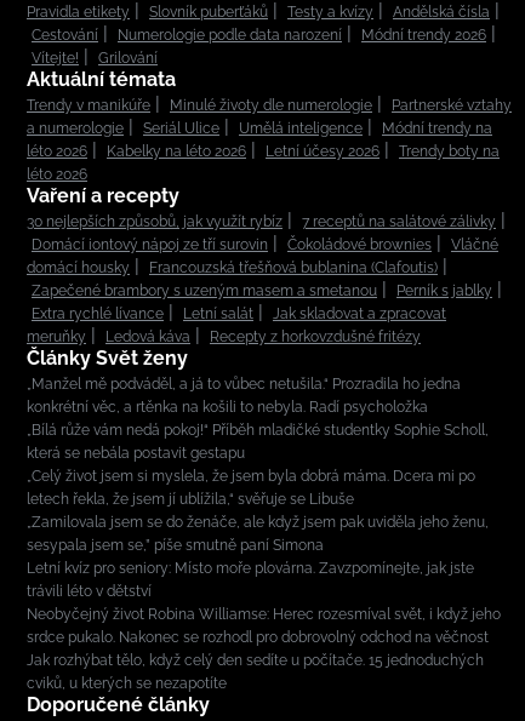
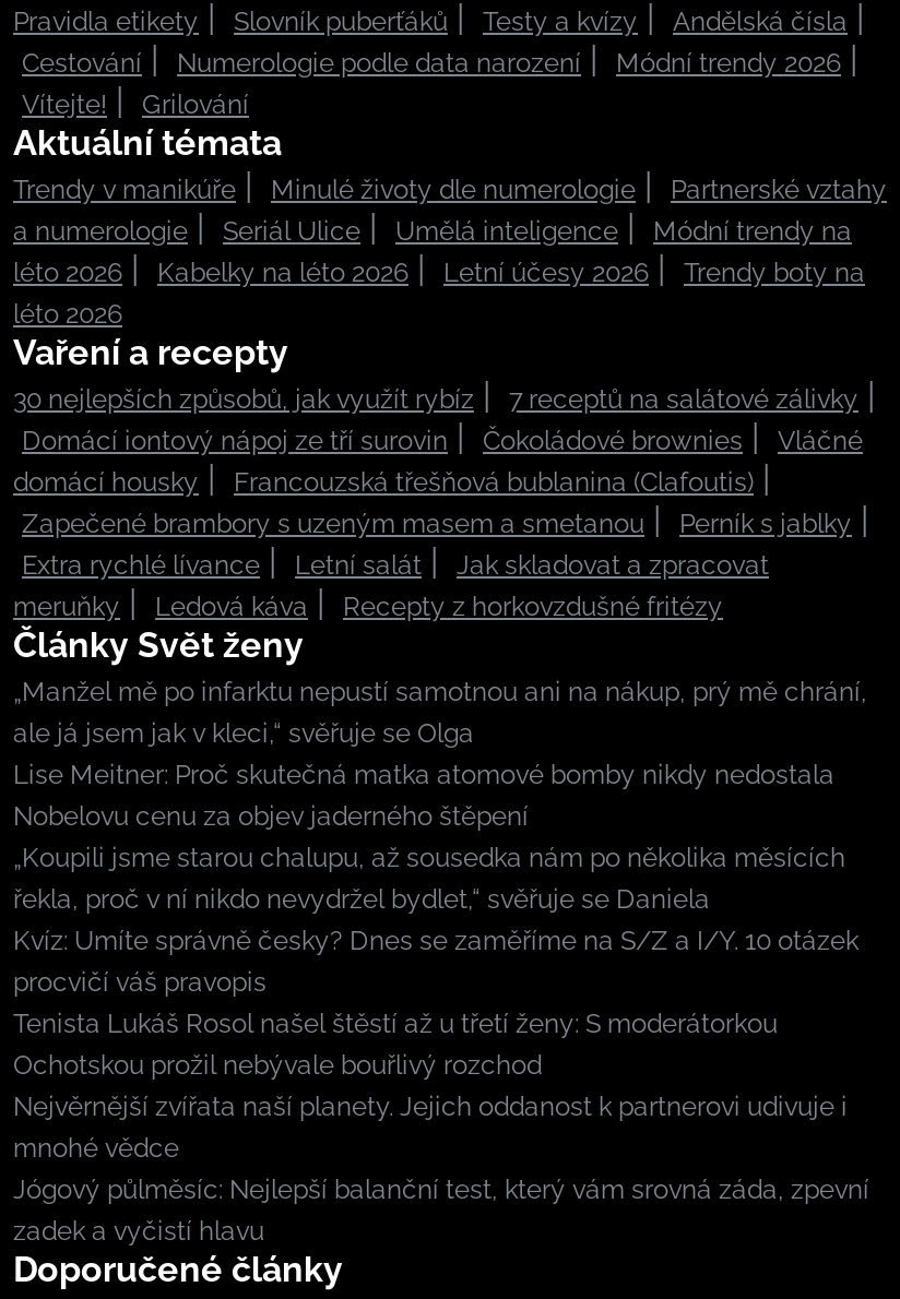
[27,376,501,692] „Manžel mě podváděl, a já to vůbec netušila.“ Prozradila ho jedna | konkrétní věc, a rtěnka na košili to nebyla. Radí psycholožka | „Bílá růže vám nedá pokoj!“ Příběh mladičké studentky Sophie Scholl, | která se nebála postavit gestapu | „Celý život jsem si myslela, že jsem byla dobrá máma. Dcera mi po | letech řekla, že jsem jí ublížila,“ svěřuje se Libuše | „Zamilovala jsem se do ženáče, ale když jsem pak uviděla jeho ženu, | sesypala jsem se,” píše smutně paní Simona | Letní kvíz pro seniory: Místo moře plovárna. Zavzpomínejte, jak jste | trávili léto v dětství | Neobyčejný život Robina Williamse: Herec rozesmíval svět, i když jeho | srdce pukalo. Nakonec se rozhodl pro dobrovolný odchod na věčnost | Jak rozhýbat tělo, když celý den sedíte u počítače. 15 jednoduchých | cviků, u kterých se nezapotíte -> [13,677,869,1247] „Manžel mě po infarktu nepustí samotnou ani na nákup, prý mě chrání, | ale já jsem jak v kleci,“ svěřuje se Olga | Lise Meitner: Proč skutečná matka atomové bomby nikdy nedostala | Nobelovu cenu za objev jaderného štěpení | „Koupili jsme starou chalupu, až sousedka nám po několika měsících | řekla, proč v ní nikdo nevydržel bydlet,“ svěřuje se Daniela | Kvíz: Umíte správně česky? Dnes se zaměříme na S/Z a I/Y. 10 otázek | procvičí váš pravopis | Tenista Lukáš Rosol našel štěstí až u třetí ženy: S moderátorkou | Ochotskou prožil nebývale bouřlivý rozchod | Nejvěrnější zvířata naší planety. Jejich oddanost k partnerovi udivuje i | mnohé vědce | Jógový půlměsíc: Nejlepší balanční test, který vám srovná záda, zpevní | zadek a vyčistí hlavu

